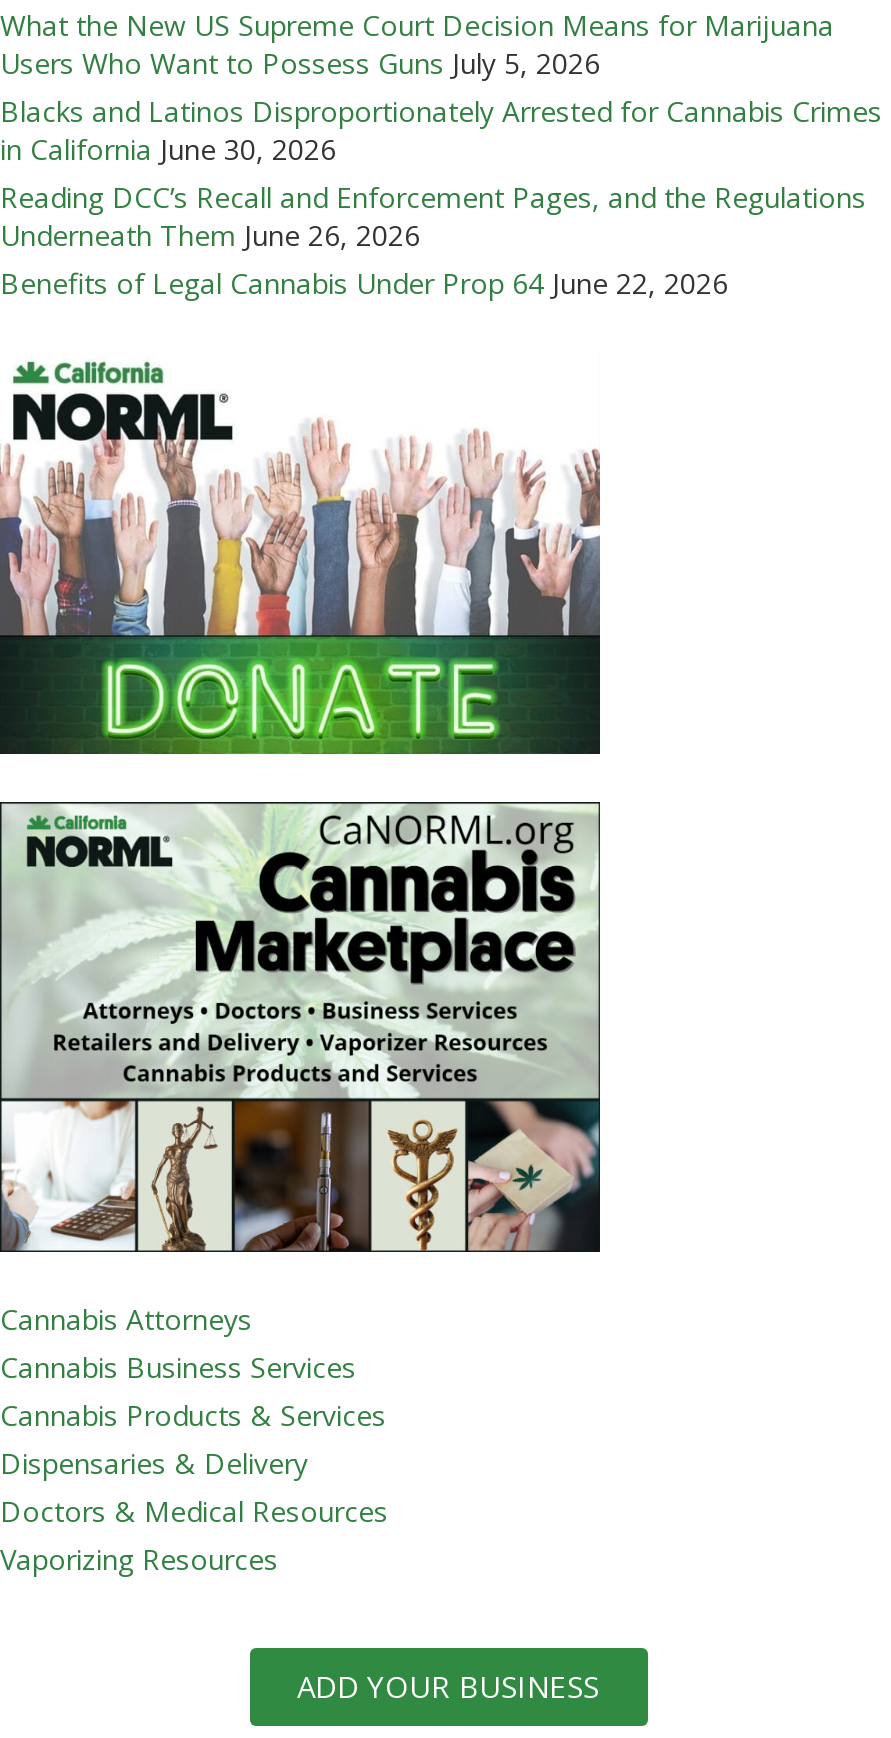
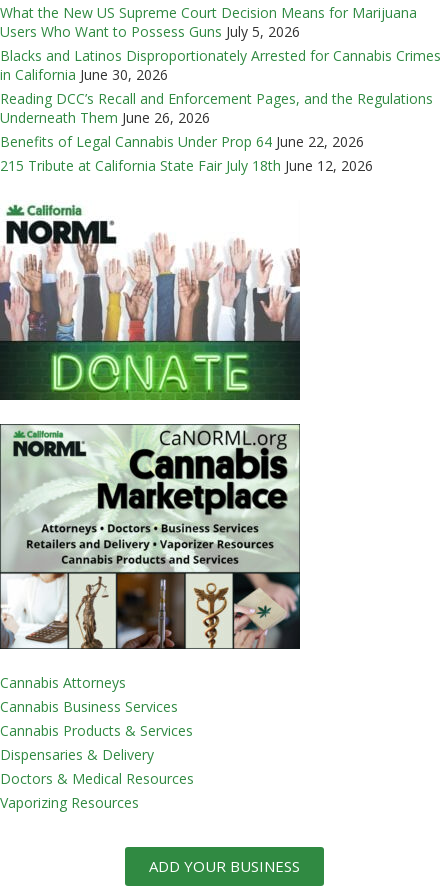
none -> [0,156,373,175] 215 Tribute at California State Fair July 18th June 12, 2026

